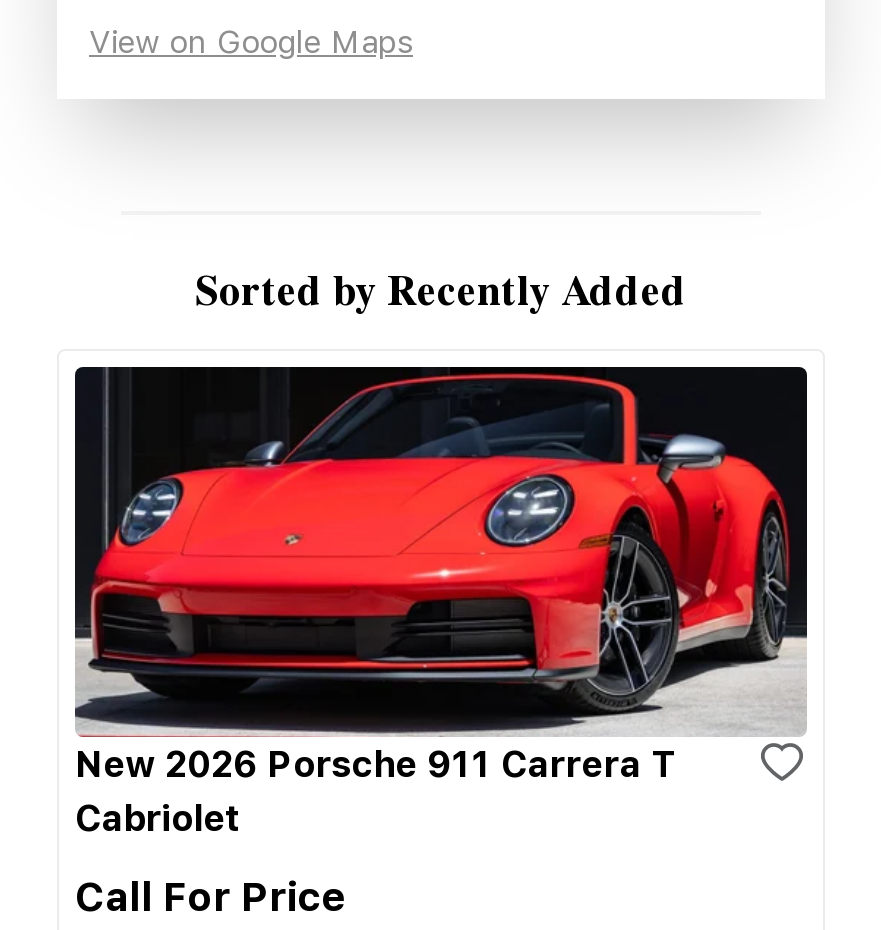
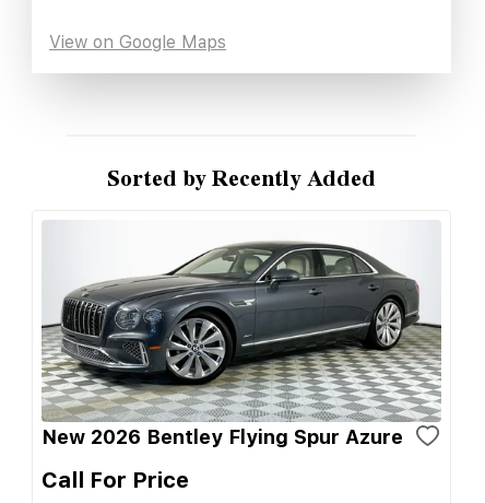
[73,365,809,839] [image] | New 2026 Porsche 911 Carrera T | Cabriolet -> [42,220,441,448] [image] | New 2026 Bentley Flying Spur Azure

